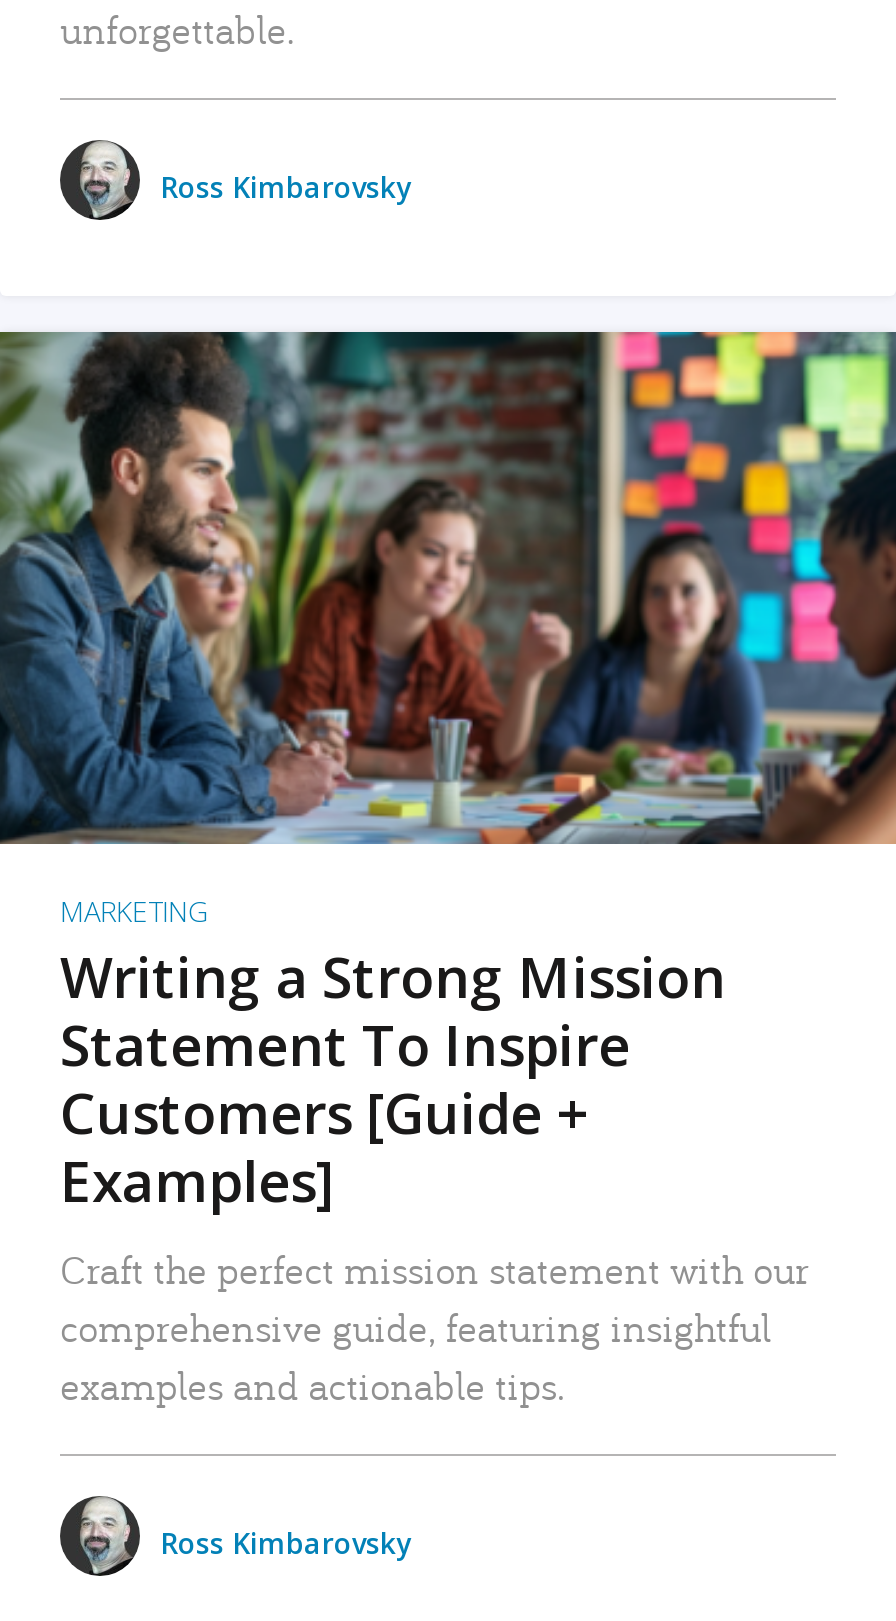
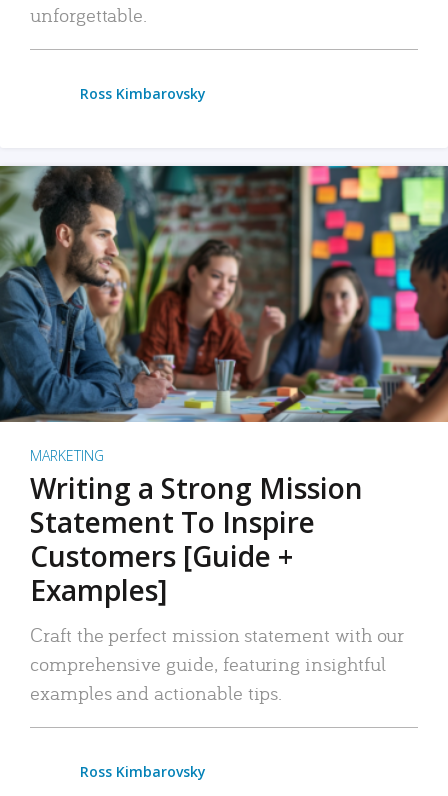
[58,138,142,222] [image] -> none
[58,1494,142,1578] [image] -> none

